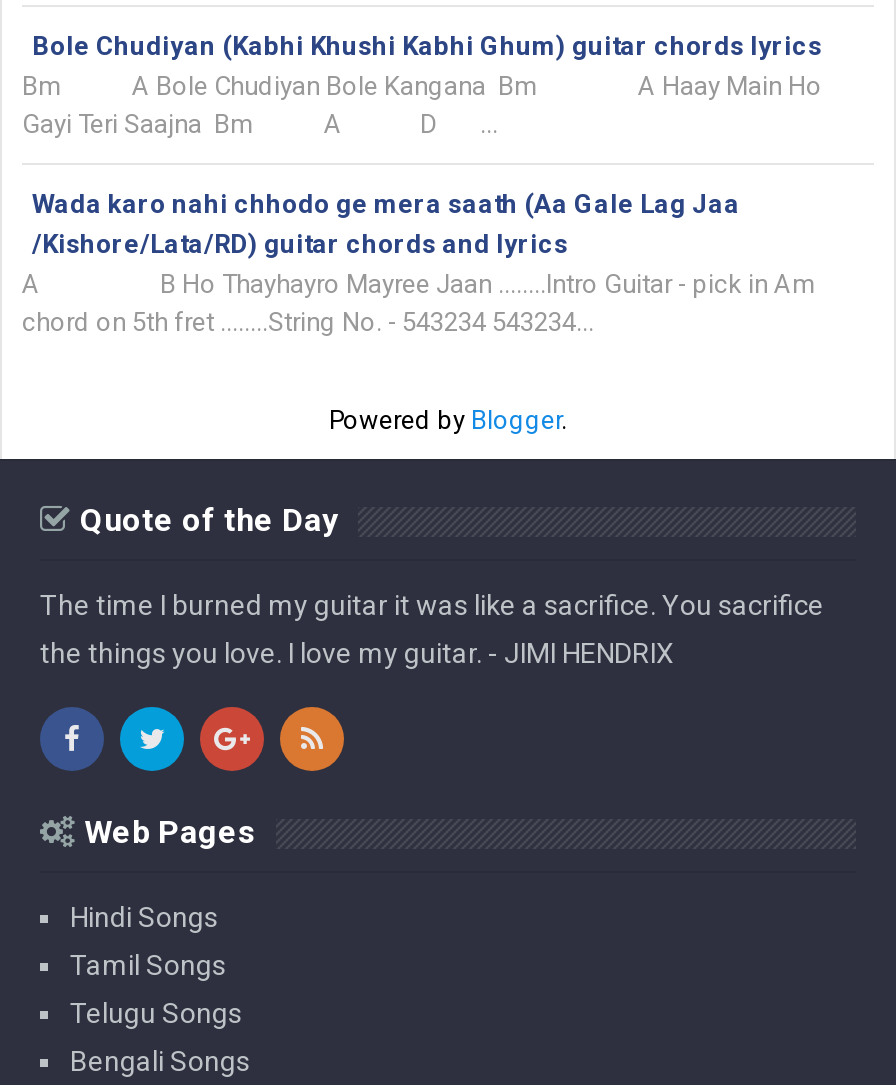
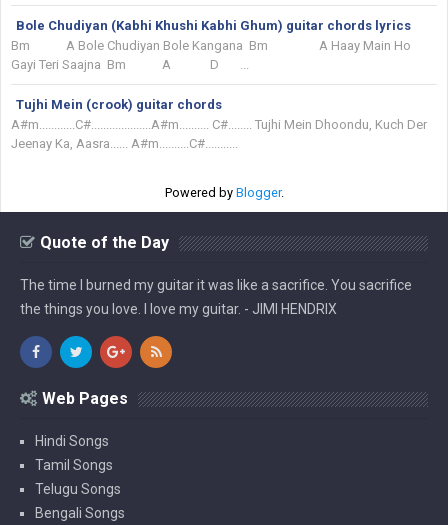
[22,190,814,338] Wada karo nahi chhodo ge mera saath (Aa Gale Lag Jaa | /Kishore/Lata/RD) guitar chords and lyrics | A B Ho Thayhayro Mayree Jaan ........Intro Guitar - pick in Am | chord on 5th fret ........String No. - 543234 543234... -> [11,97,427,151] Tujhi Mein (crook) guitar chords | A#m............C#....................A#m.......... C#........ Tujhi Mein Dhoondu, Kuch Der | Jeenay Ka, Aasra...... A#m..........C#...........

